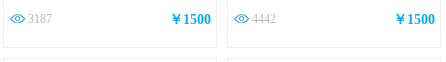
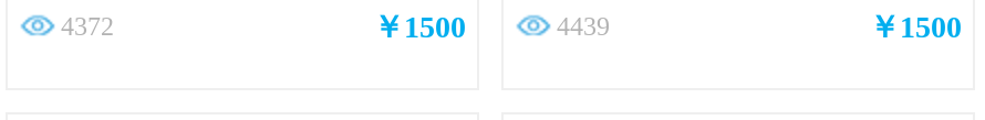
[28,12,52,26] 3187 -> [61,10,114,41] 4372
[252,12,276,26] 4442 -> [557,10,610,41] 4439

